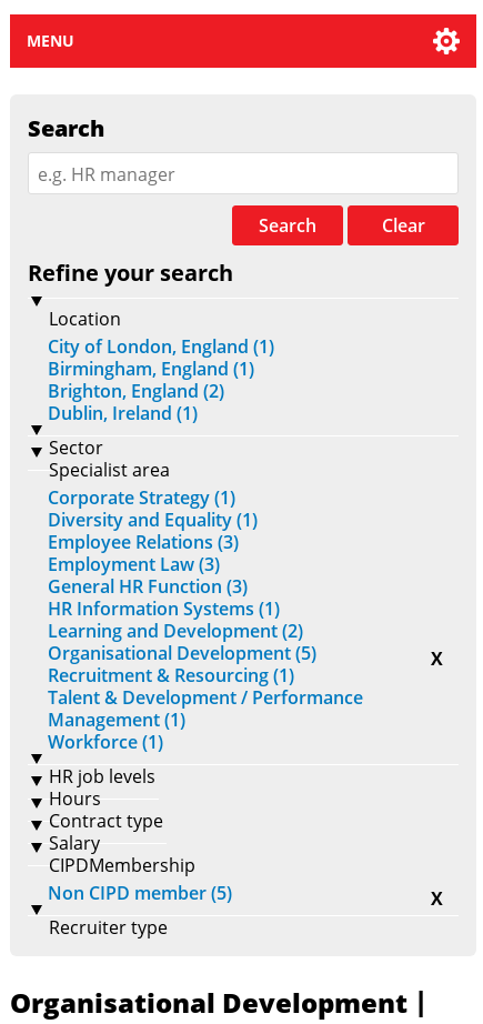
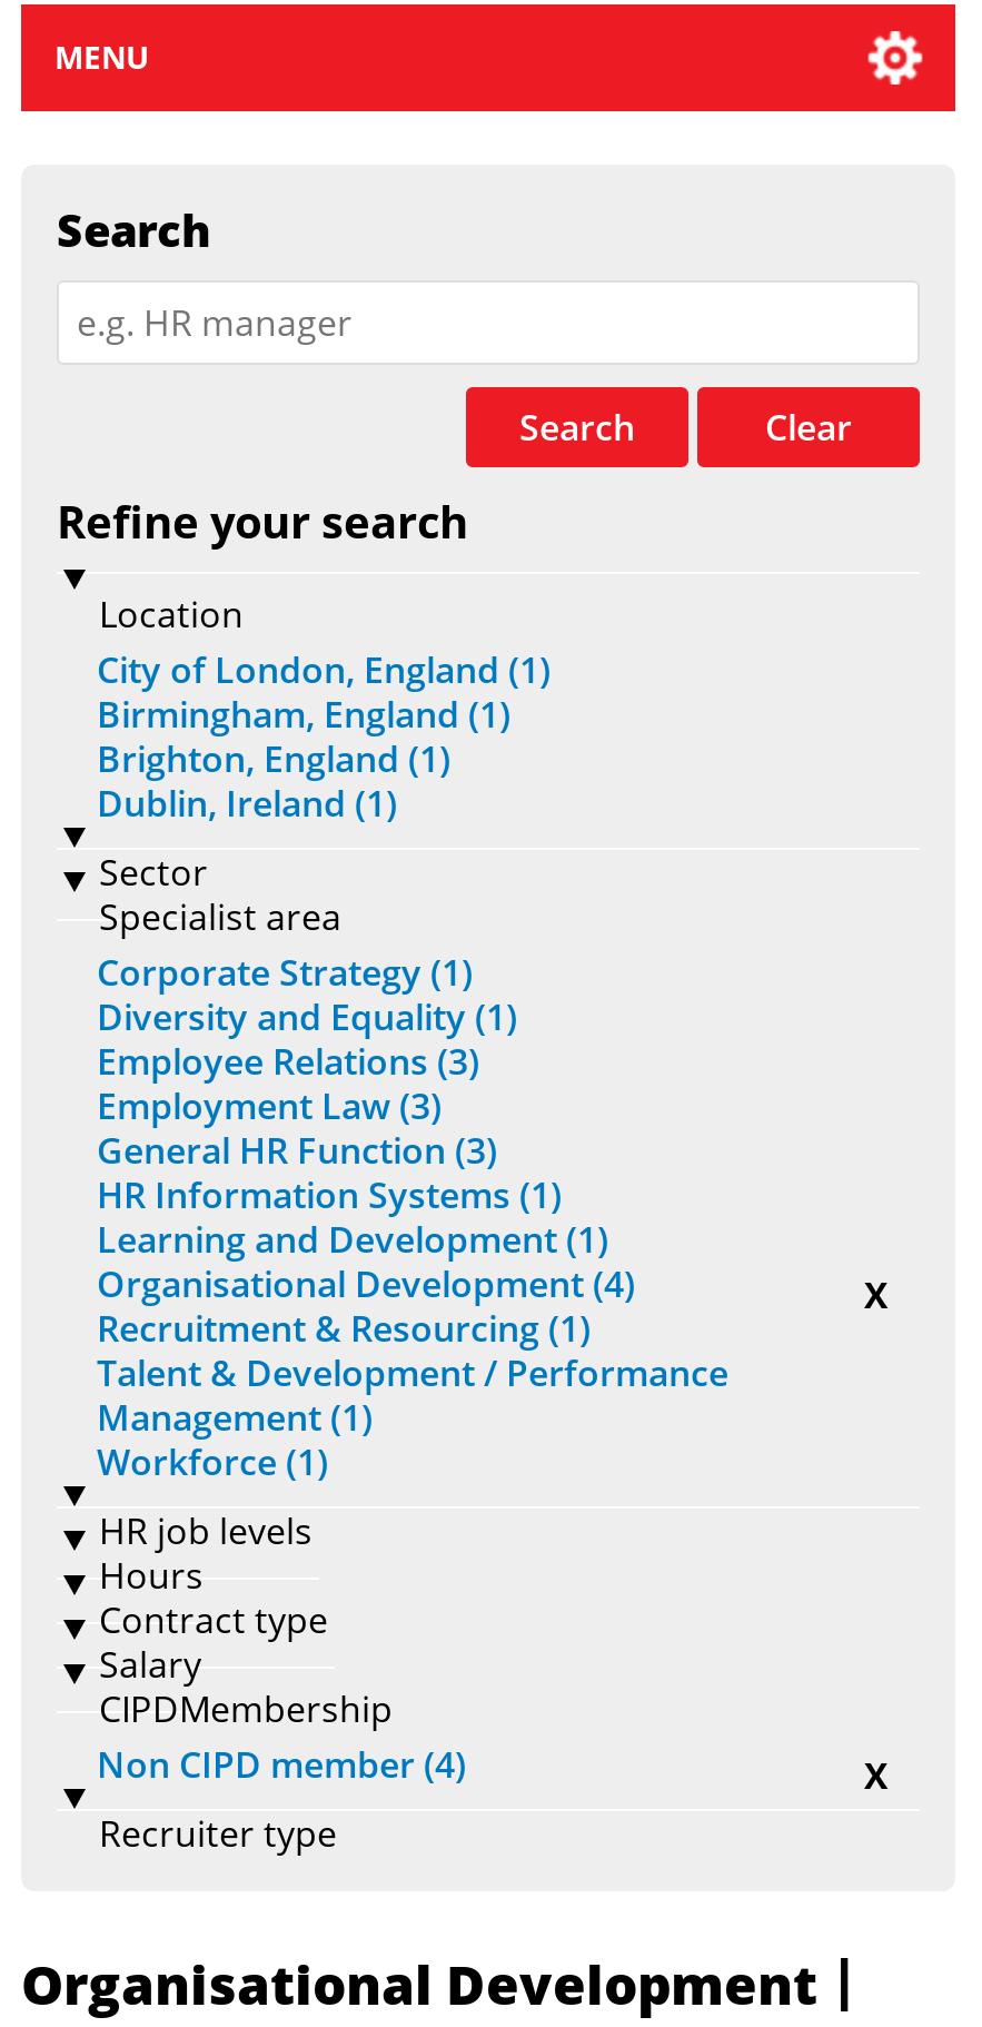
[48,379,224,403] Brighton, England (2) -> [97,734,450,783] Brighton, England (1)
[48,619,303,643] Learning and Development (2) -> [97,1215,608,1264] Learning and Development (1)
[48,641,316,665] Organisational Development (5) -> [97,1259,635,1308] Organisational Development (4)
[48,881,232,905] Non CIPD member (5) -> [97,1740,466,1789] Non CIPD member (4)

